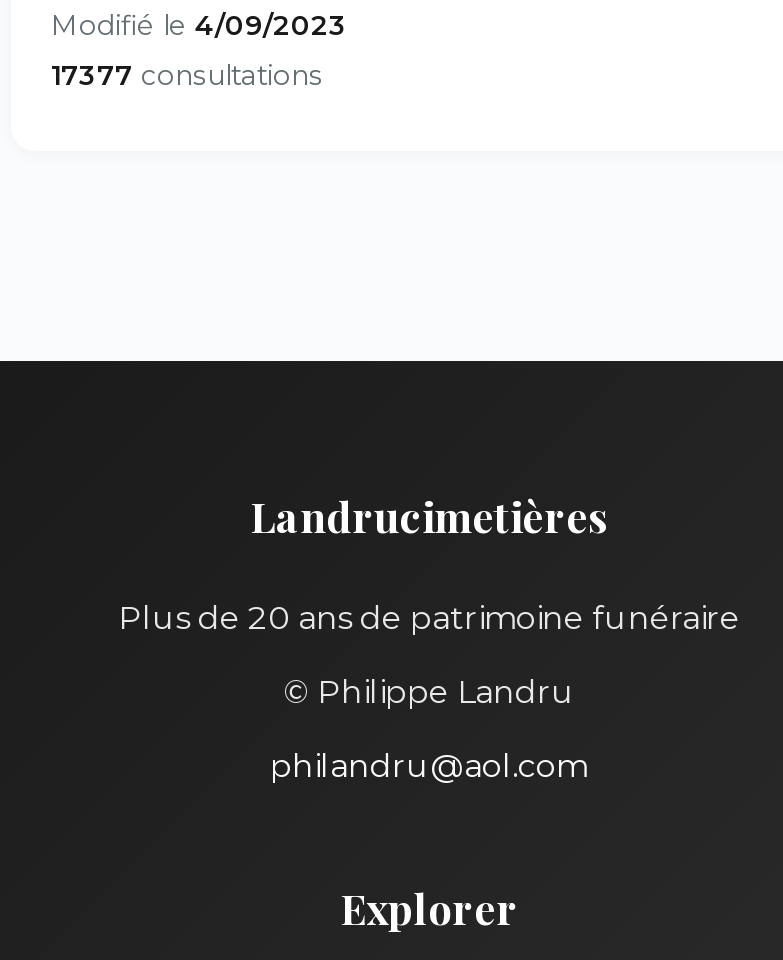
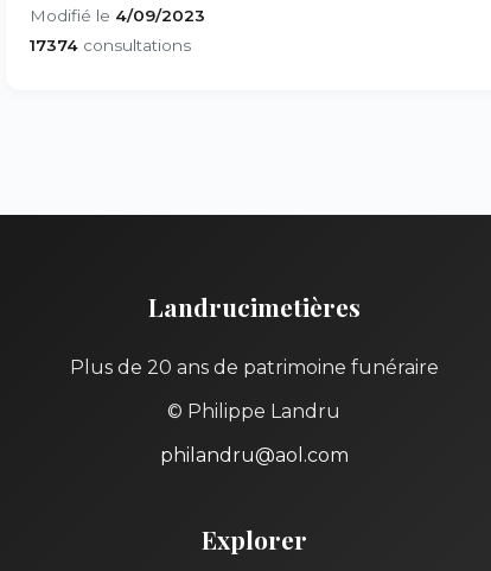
[51,59,323,91] 17377 consultations -> [30,36,191,55] 17374 consultations

